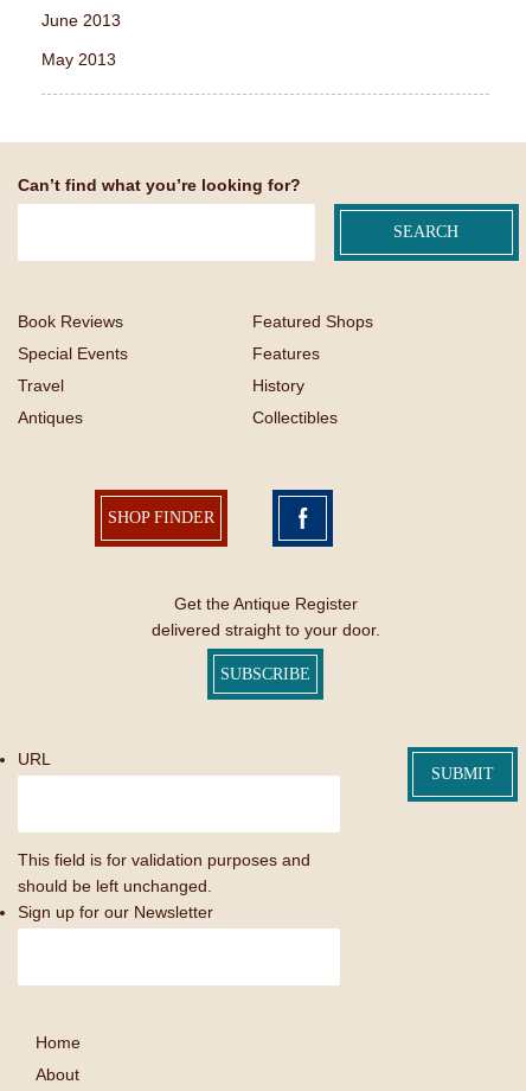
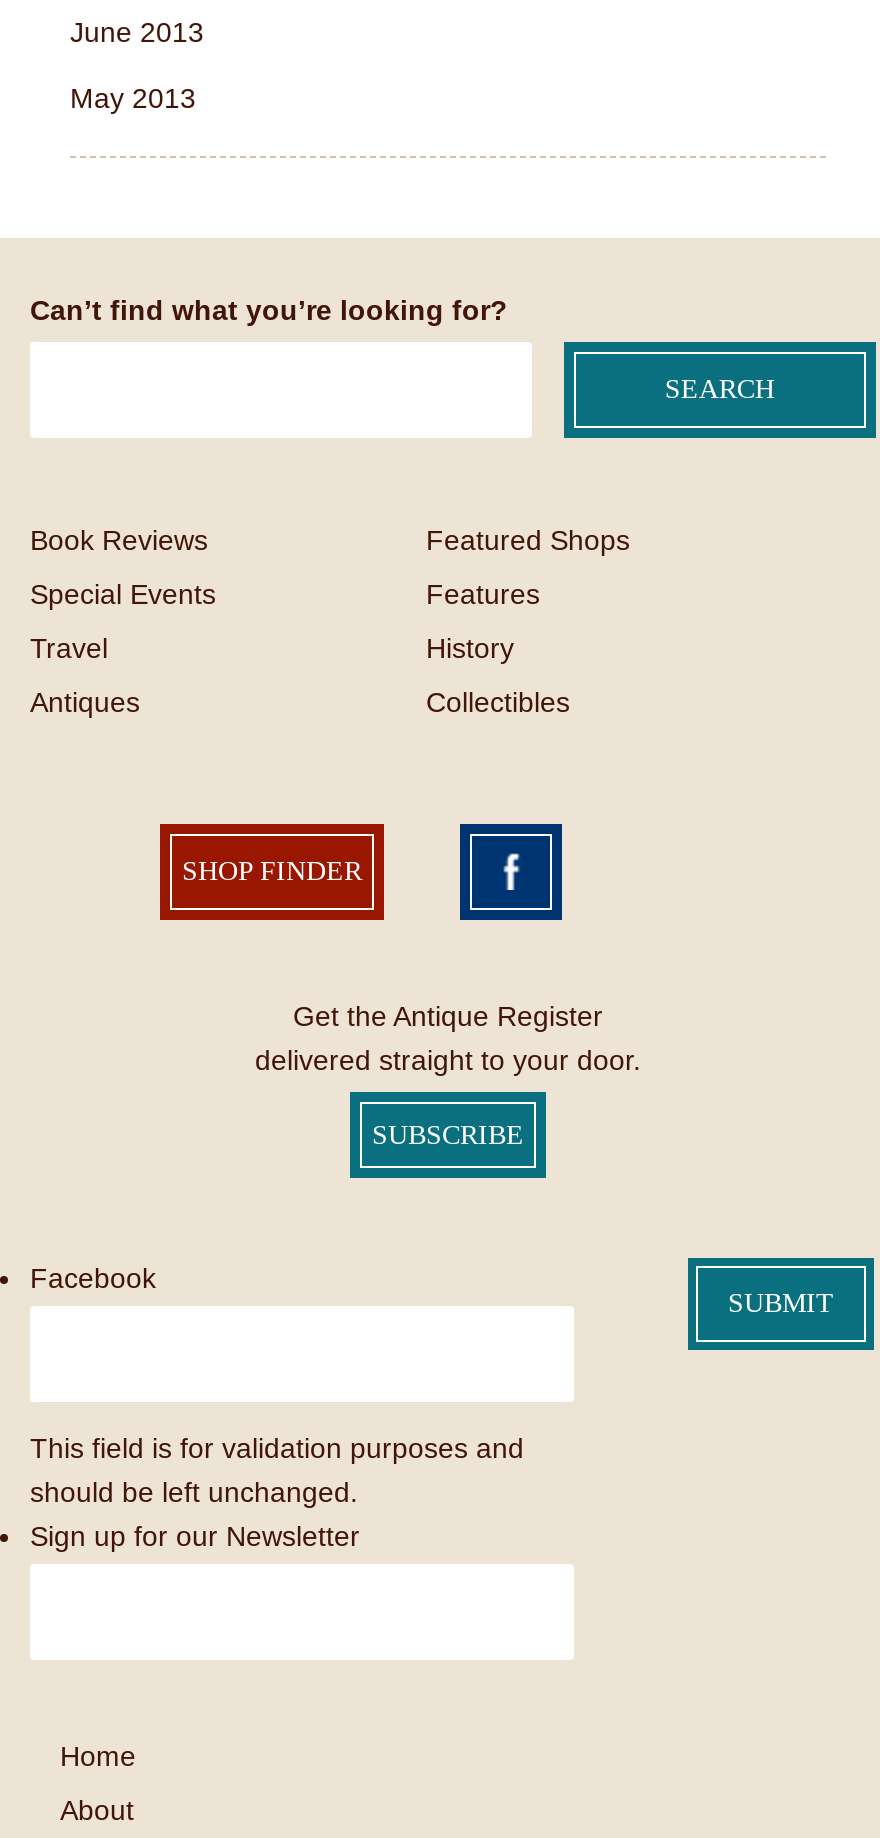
[18,749,51,768] URL -> [30,1262,156,1294] Facebook

